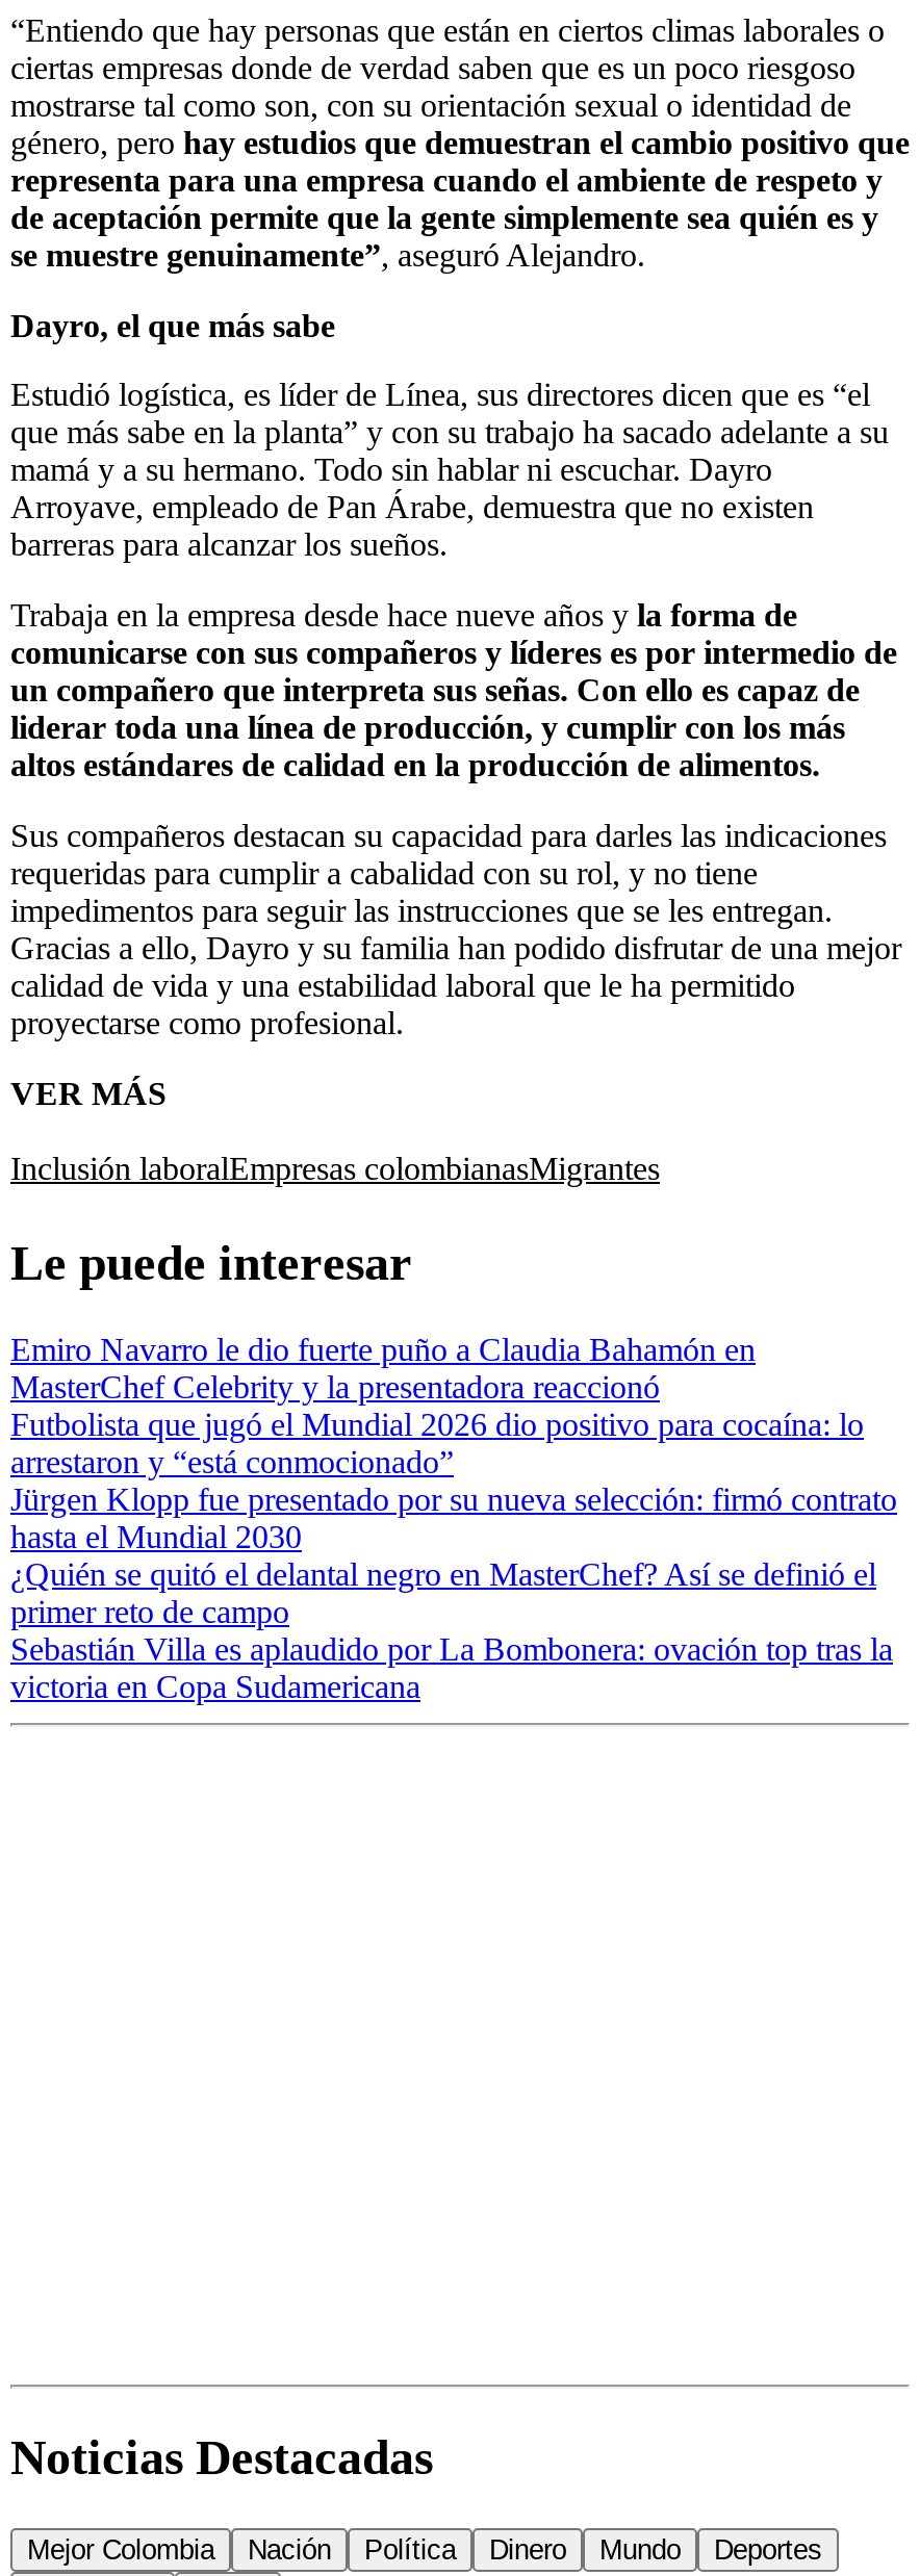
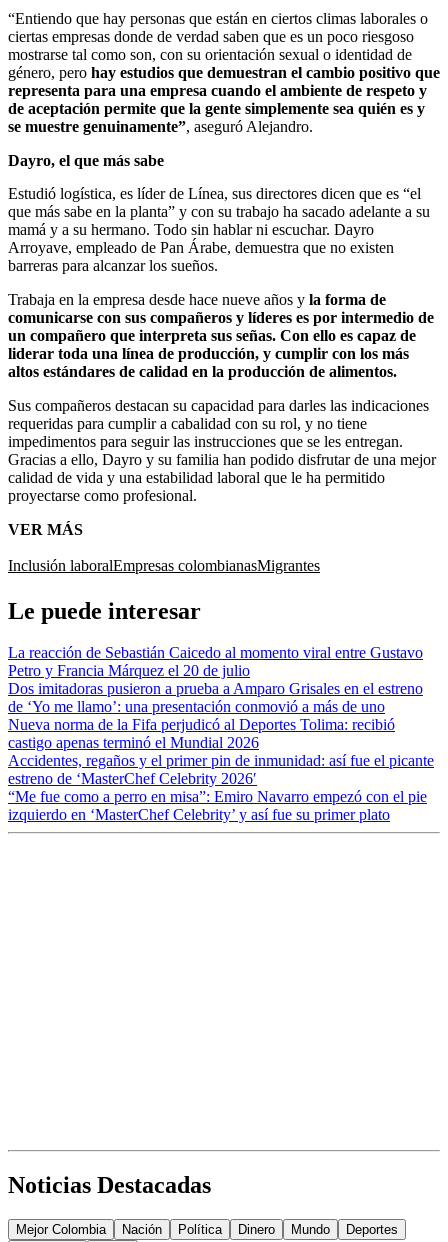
[10,1333,897,1705] Emiro Navarro le dio fuerte puño a Claudia Bahamón en | MasterChef Celebrity y la presentadora reaccionó | Futbolista que jugó el Mundial 2026 dio positivo para cocaína: lo | arrestaron y “está conmocionado” | Jürgen Klopp fue presentado por su nueva selección: firmó contrato | hasta el Mundial 2030 | ¿Quién se quitó el delantal negro en MasterChef? Así se definió el | primer reto de campo | Sebastián Villa es aplaudido por La Bombonera: ovación top tras la | victoria en Copa Sudamericana -> [8,644,434,823] La reacción de Sebastián Caicedo al momento viral entre Gustavo | Petro y Francia Márquez el 20 de julio | Dos imitadoras pusieron a prueba a Amparo Grisales en el estreno | de ‘Yo me llamo’: una presentación conmovió a más de uno | Nueva norma de la Fifa perjudicó al Deportes Tolima: recibió | castigo apenas terminó el Mundial 2026 | Accidentes, regaños y el primer pin de inmunidad: así fue el picante | estreno de ‘MasterChef Celebrity 2026′ | “Me fue como a perro en misa”: Emiro Navarro empezó con el pie | izquierdo en ‘MasterChef Celebrity’ y así fue su primer plato

